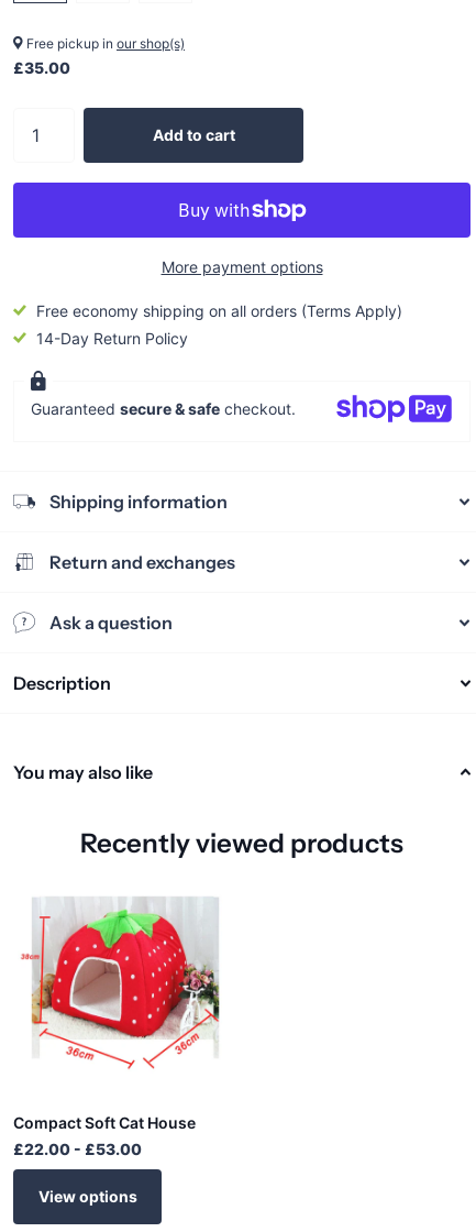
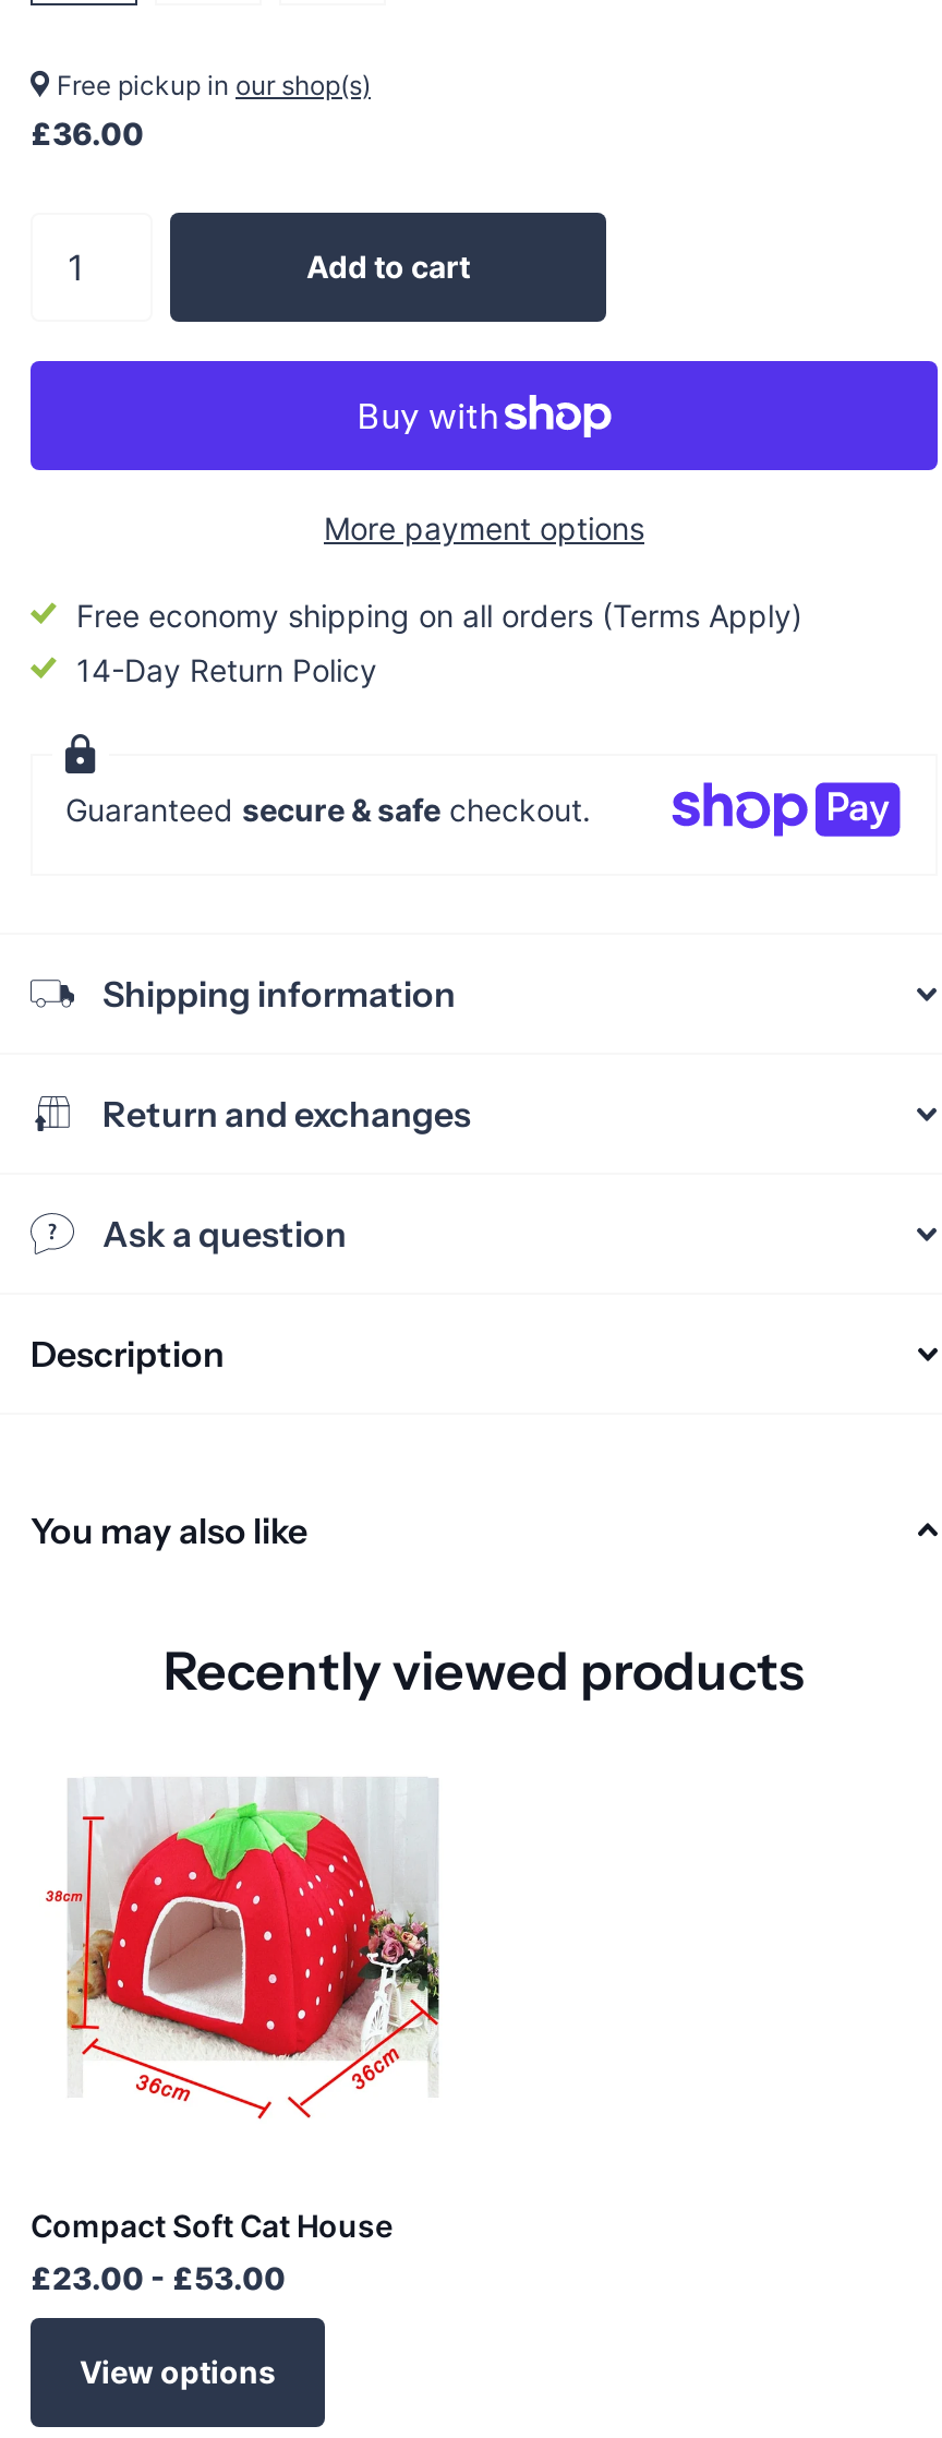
[13,58,70,77] £35.00 -> [31,114,144,151] £36.00
[13,1139,142,1158] £22.00 - £53.00 -> [31,2258,286,2296] £23.00 - £53.00

